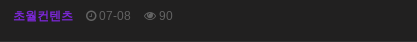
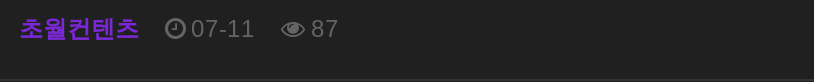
[96,9,173,23] 07-08 | 90 -> [185,16,339,44] 07-11 | 87

